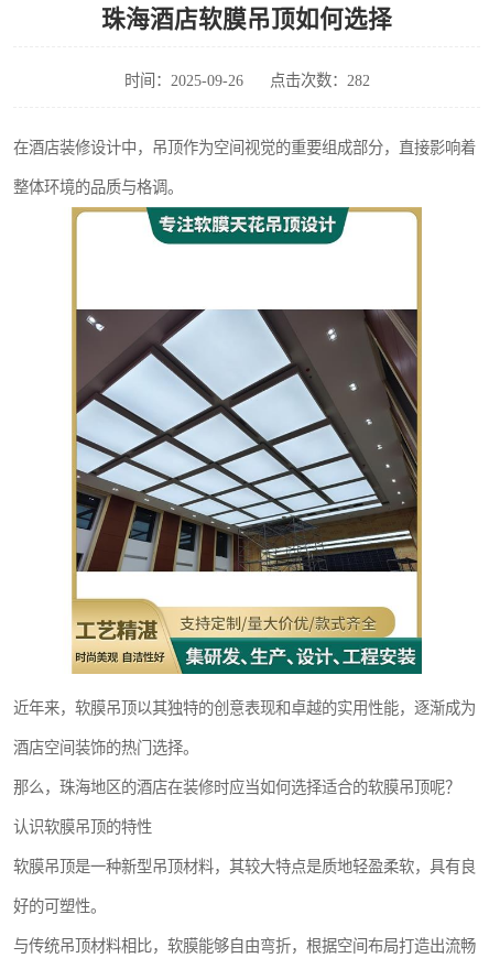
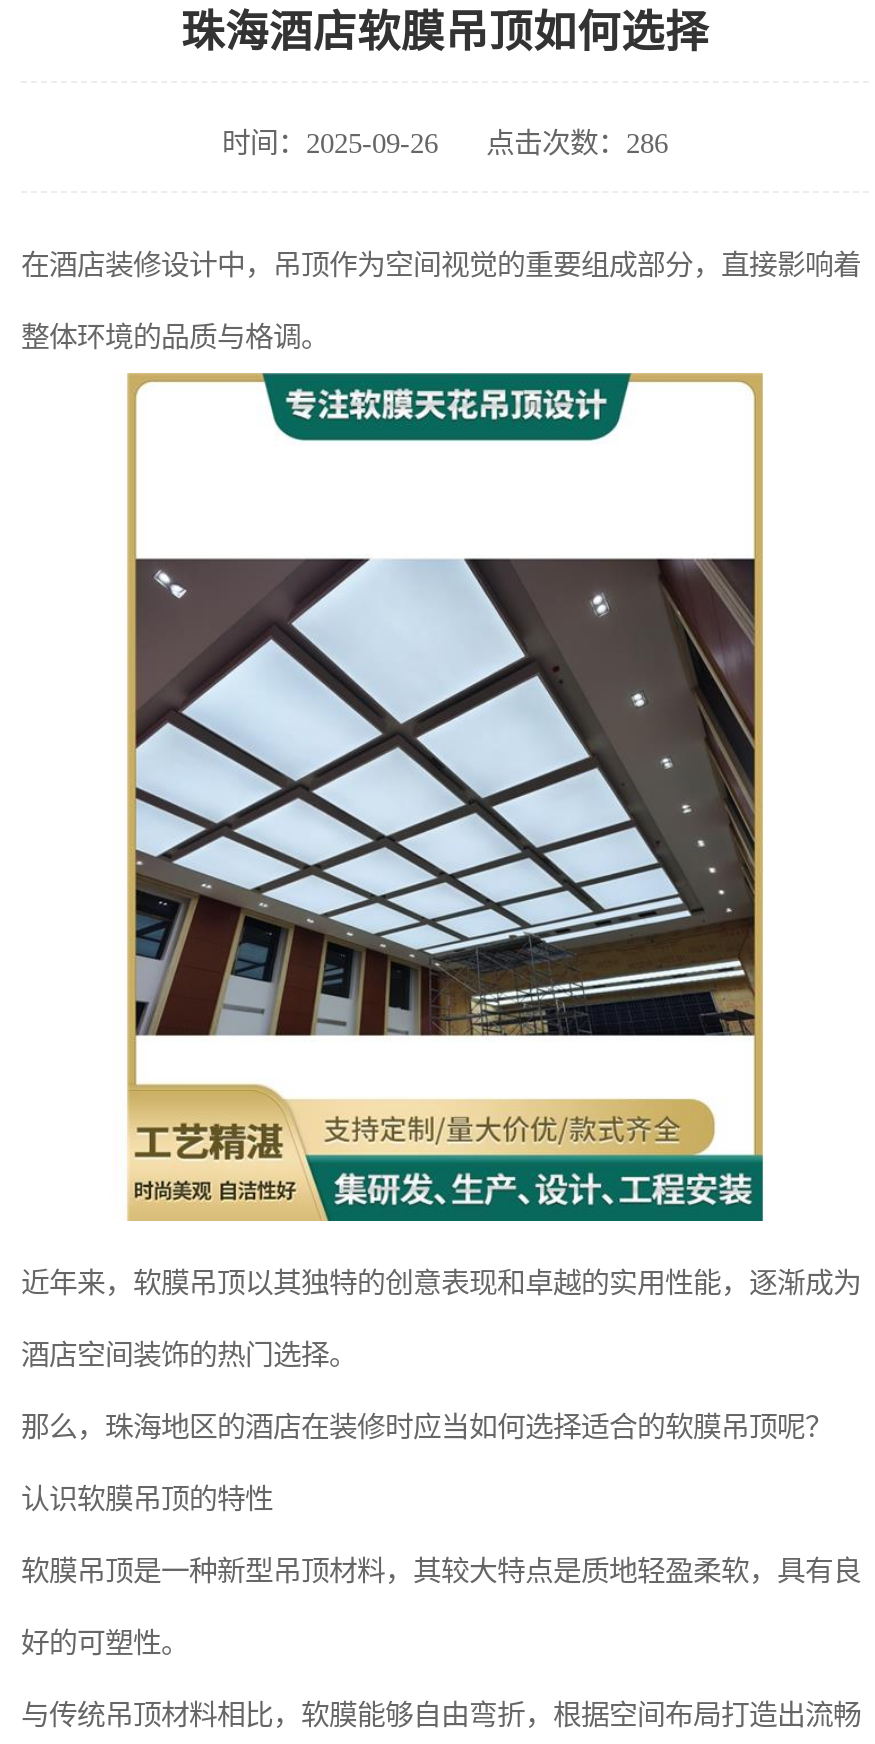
[124,72,370,89] 时间：2025-09-26 点击次数：282 -> [222,127,668,159] 时间：2025-09-26 点击次数：286

